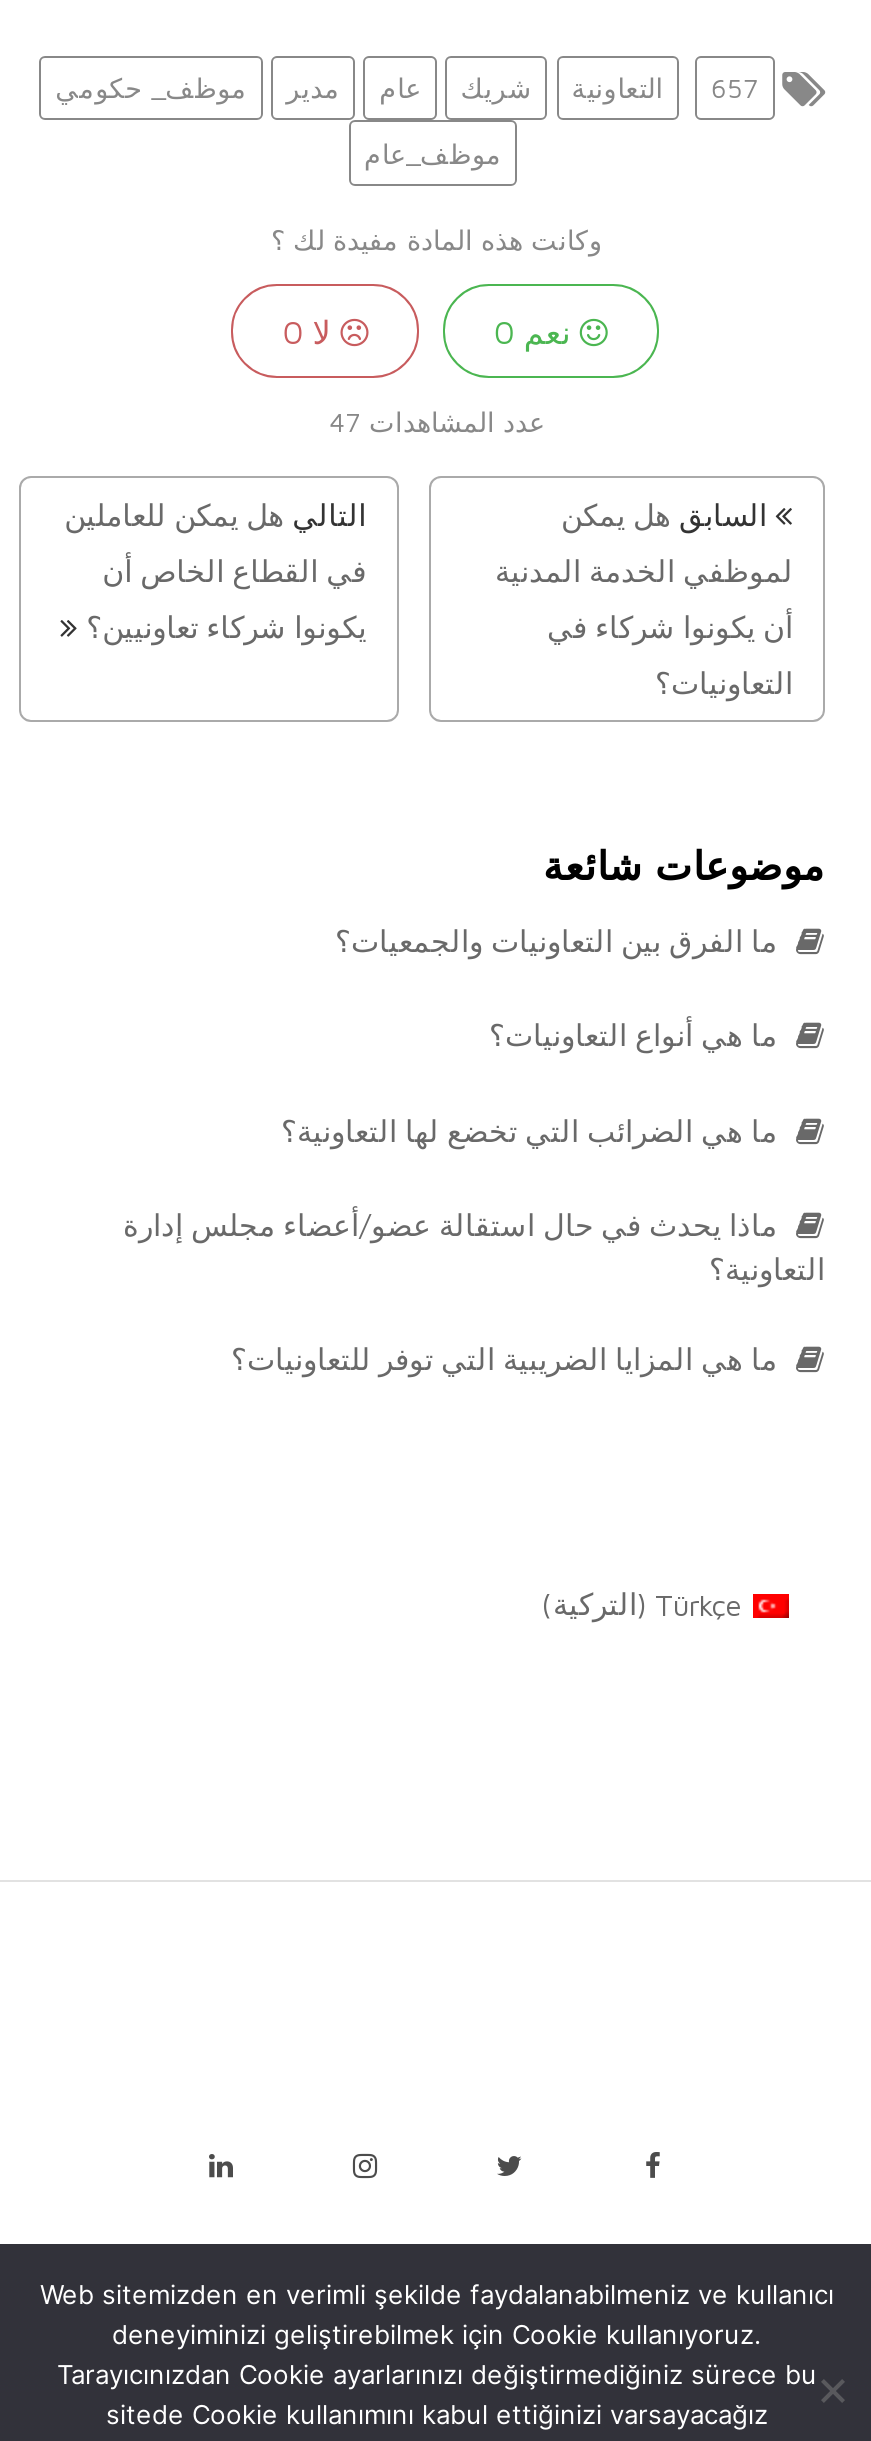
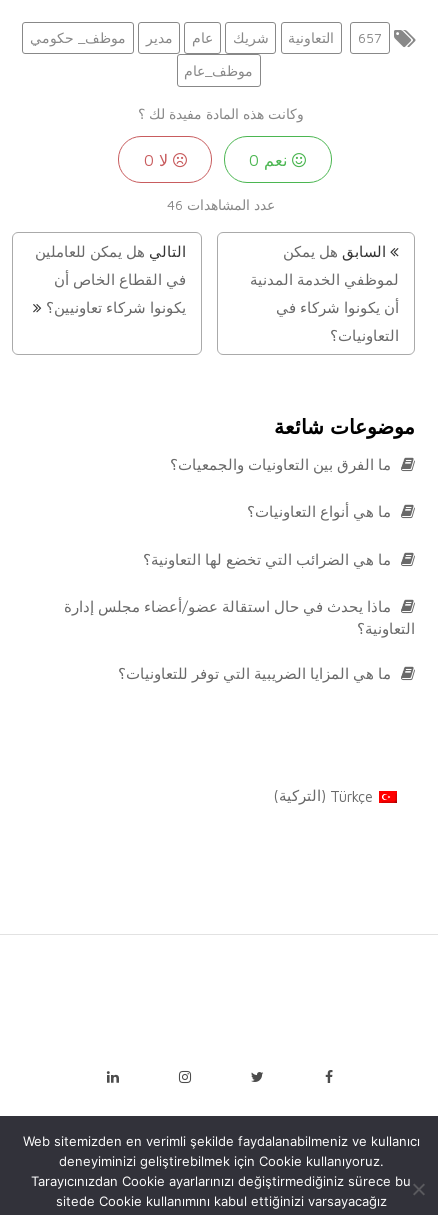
[329,406,545,438] عدد المشاهدات 47 -> [167,197,275,213] عدد المشاهدات 46

